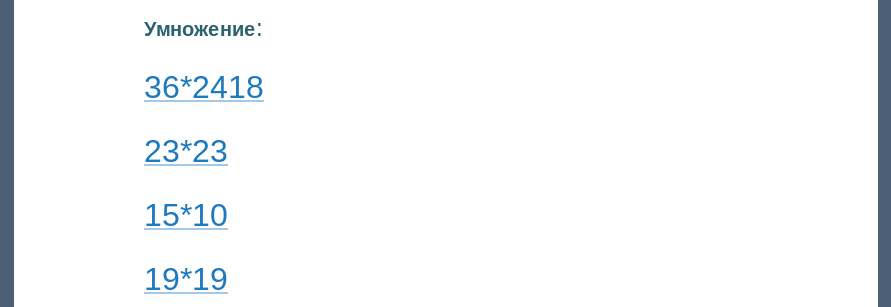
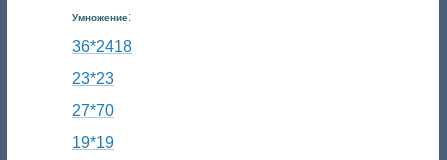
[144,197,228,231] 15*10 -> [72,102,114,119] 27*70

